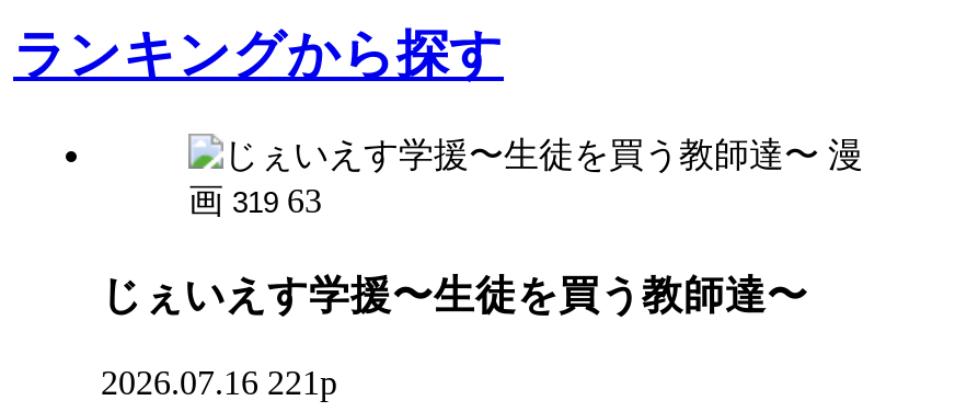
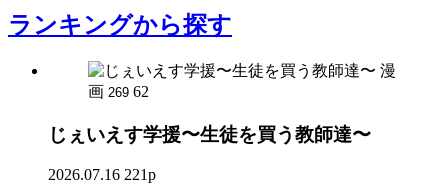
[188,182,322,219] 画 319 63 -> [88,83,149,100] 画 269 62

